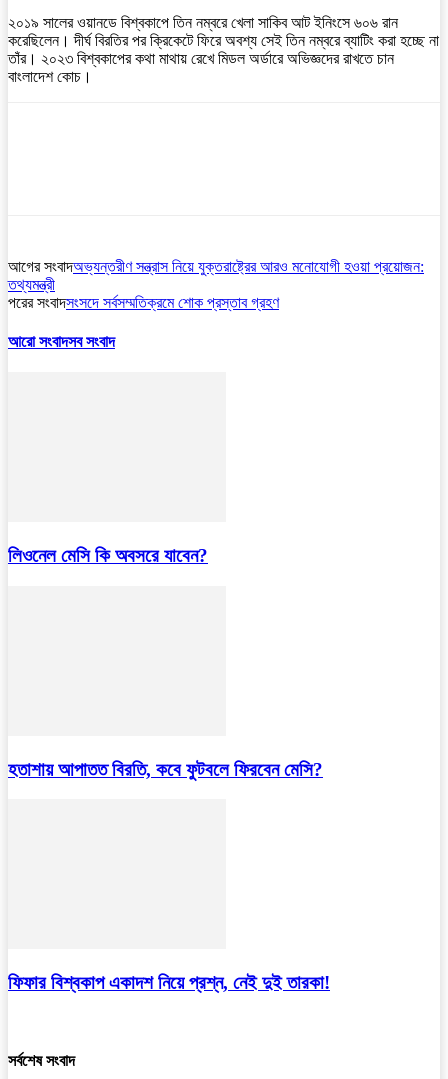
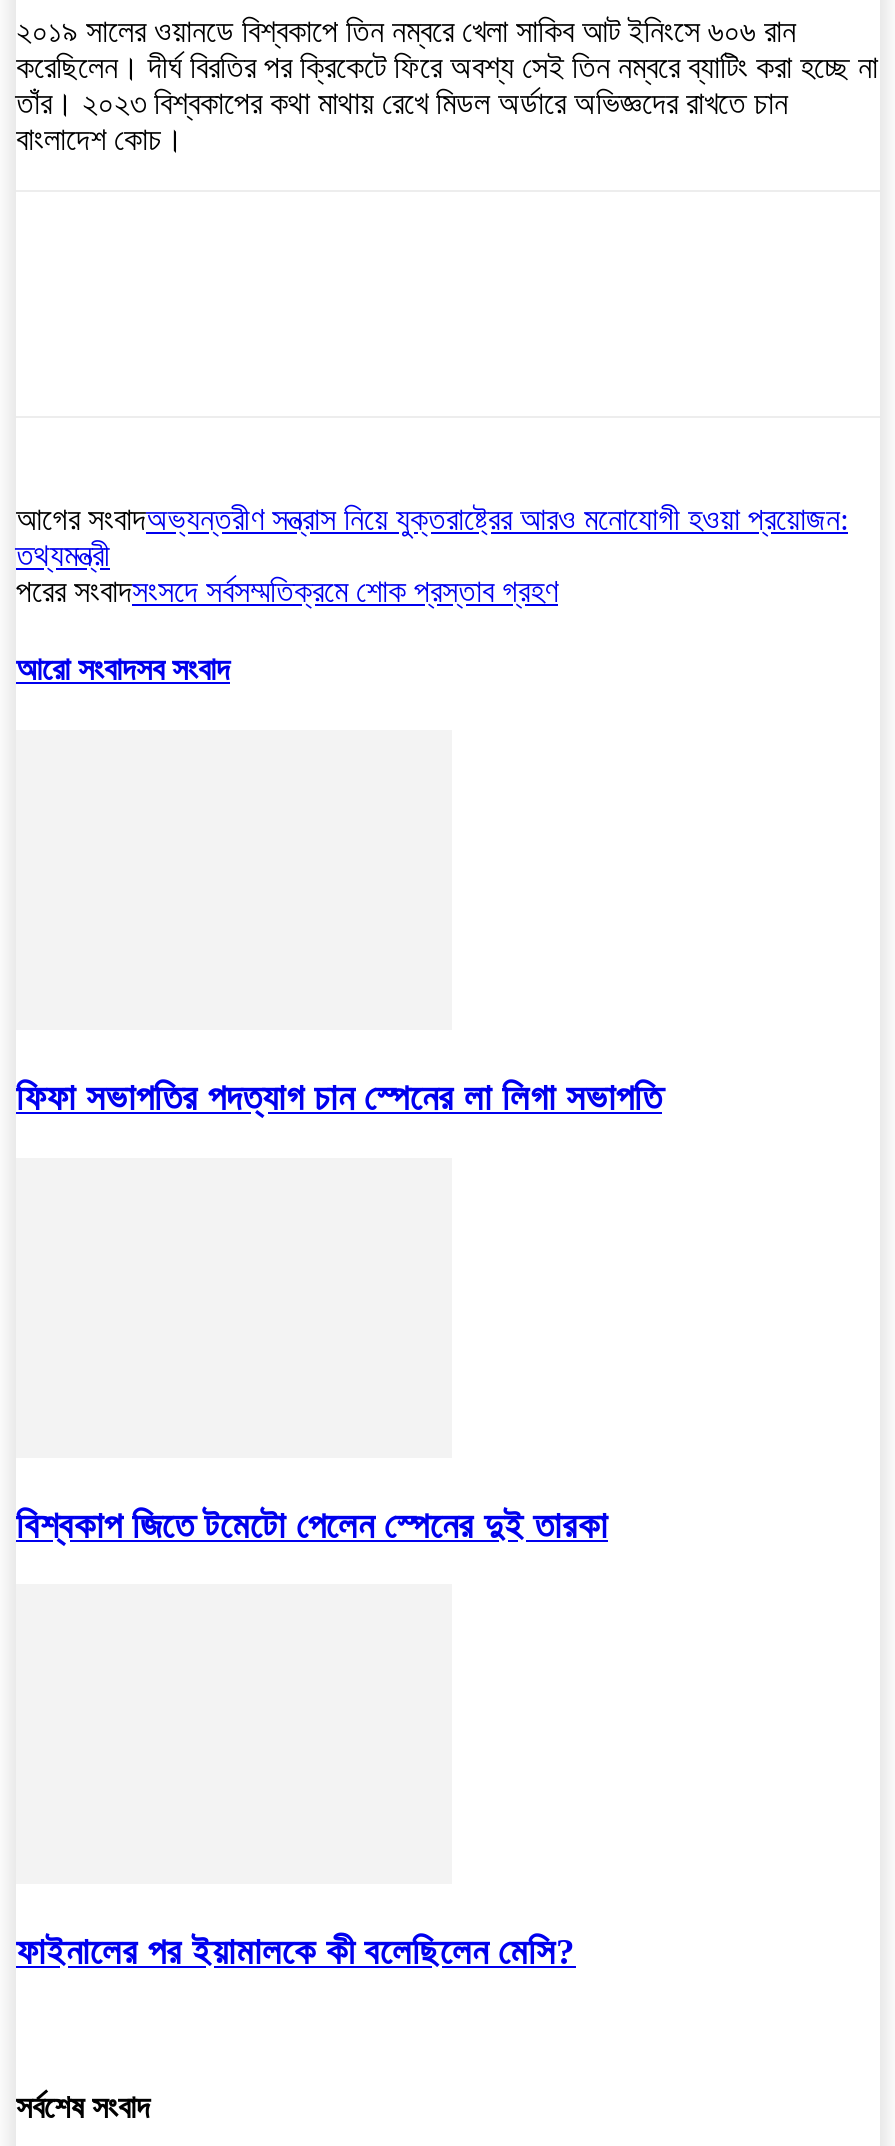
[8,545,208,566] লিওনেল মেসি কি অবসরে যাবেন? -> [16,1076,662,1118] ফিফা সভাপতির পদত্যাগ চান স্পেনের লা লিগা সভাপতি
[8,758,323,779] হতাশায় আপাতত বিরতি, কবে ফুটবলে ফিরবেন মেসি? -> [16,1503,608,1545] বিশ্বকাপ জিতে টমেটো পেলেন স্পেনের দুই তারকা
[8,972,330,993] ফিফার বিশ্বকাপ একাদশ নিয়ে প্রশ্ন, নেই দুই তারকা! -> [16,1930,576,1972] ফাইনালের পর ইয়ামালকে কী বলেছিলেন মেসি?

